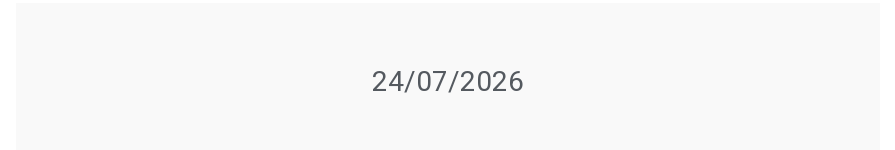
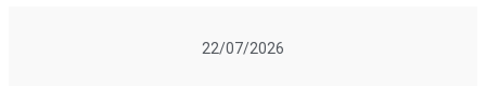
[372,65,524,97] 24/07/2026 -> [202,40,284,57] 22/07/2026

